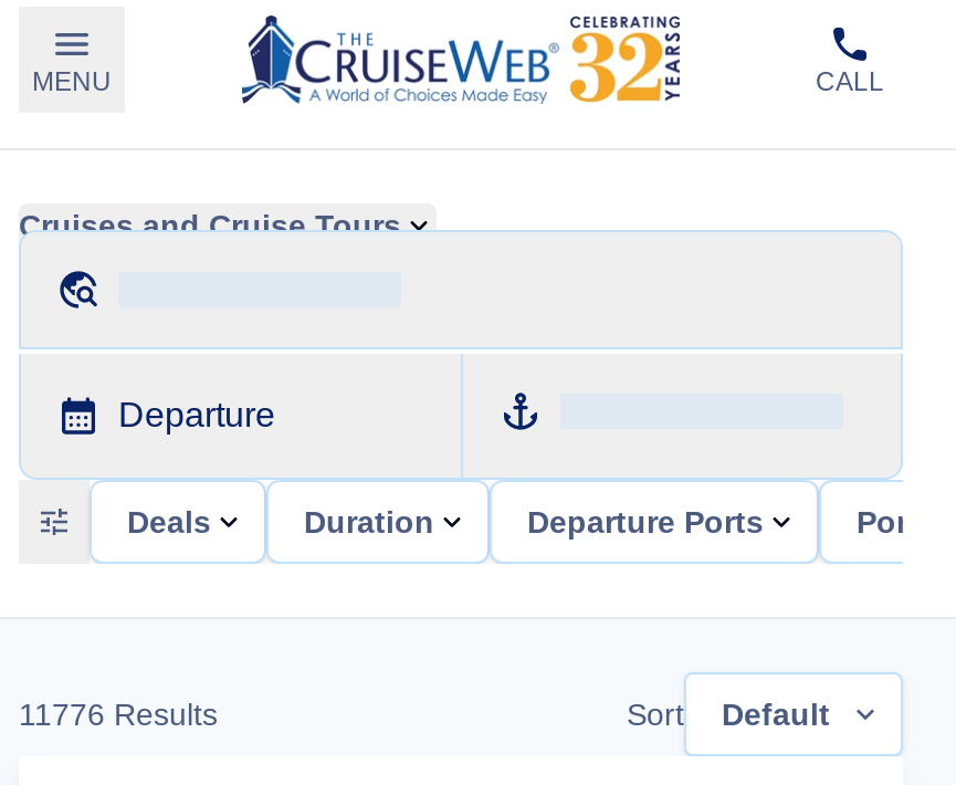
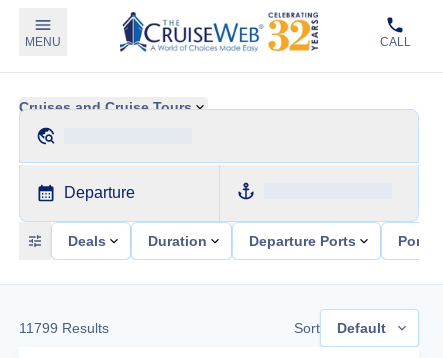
[19,697,218,732] 11776 Results -> [19,320,109,336] 11799 Results

